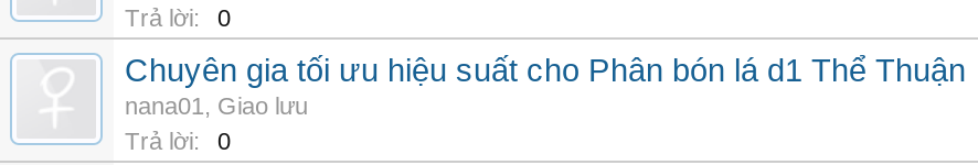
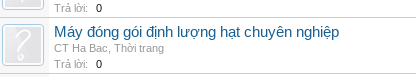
[125,53,966,119] Chuyên gia tối ưu hiệu suất cho Phân bón lá d1 Thể Thuận | nana01, Giao lưu -> [54,24,339,54] Máy đóng gói định lượng hạt chuyên nghiệp | CT Ha Bac, Thời trang

